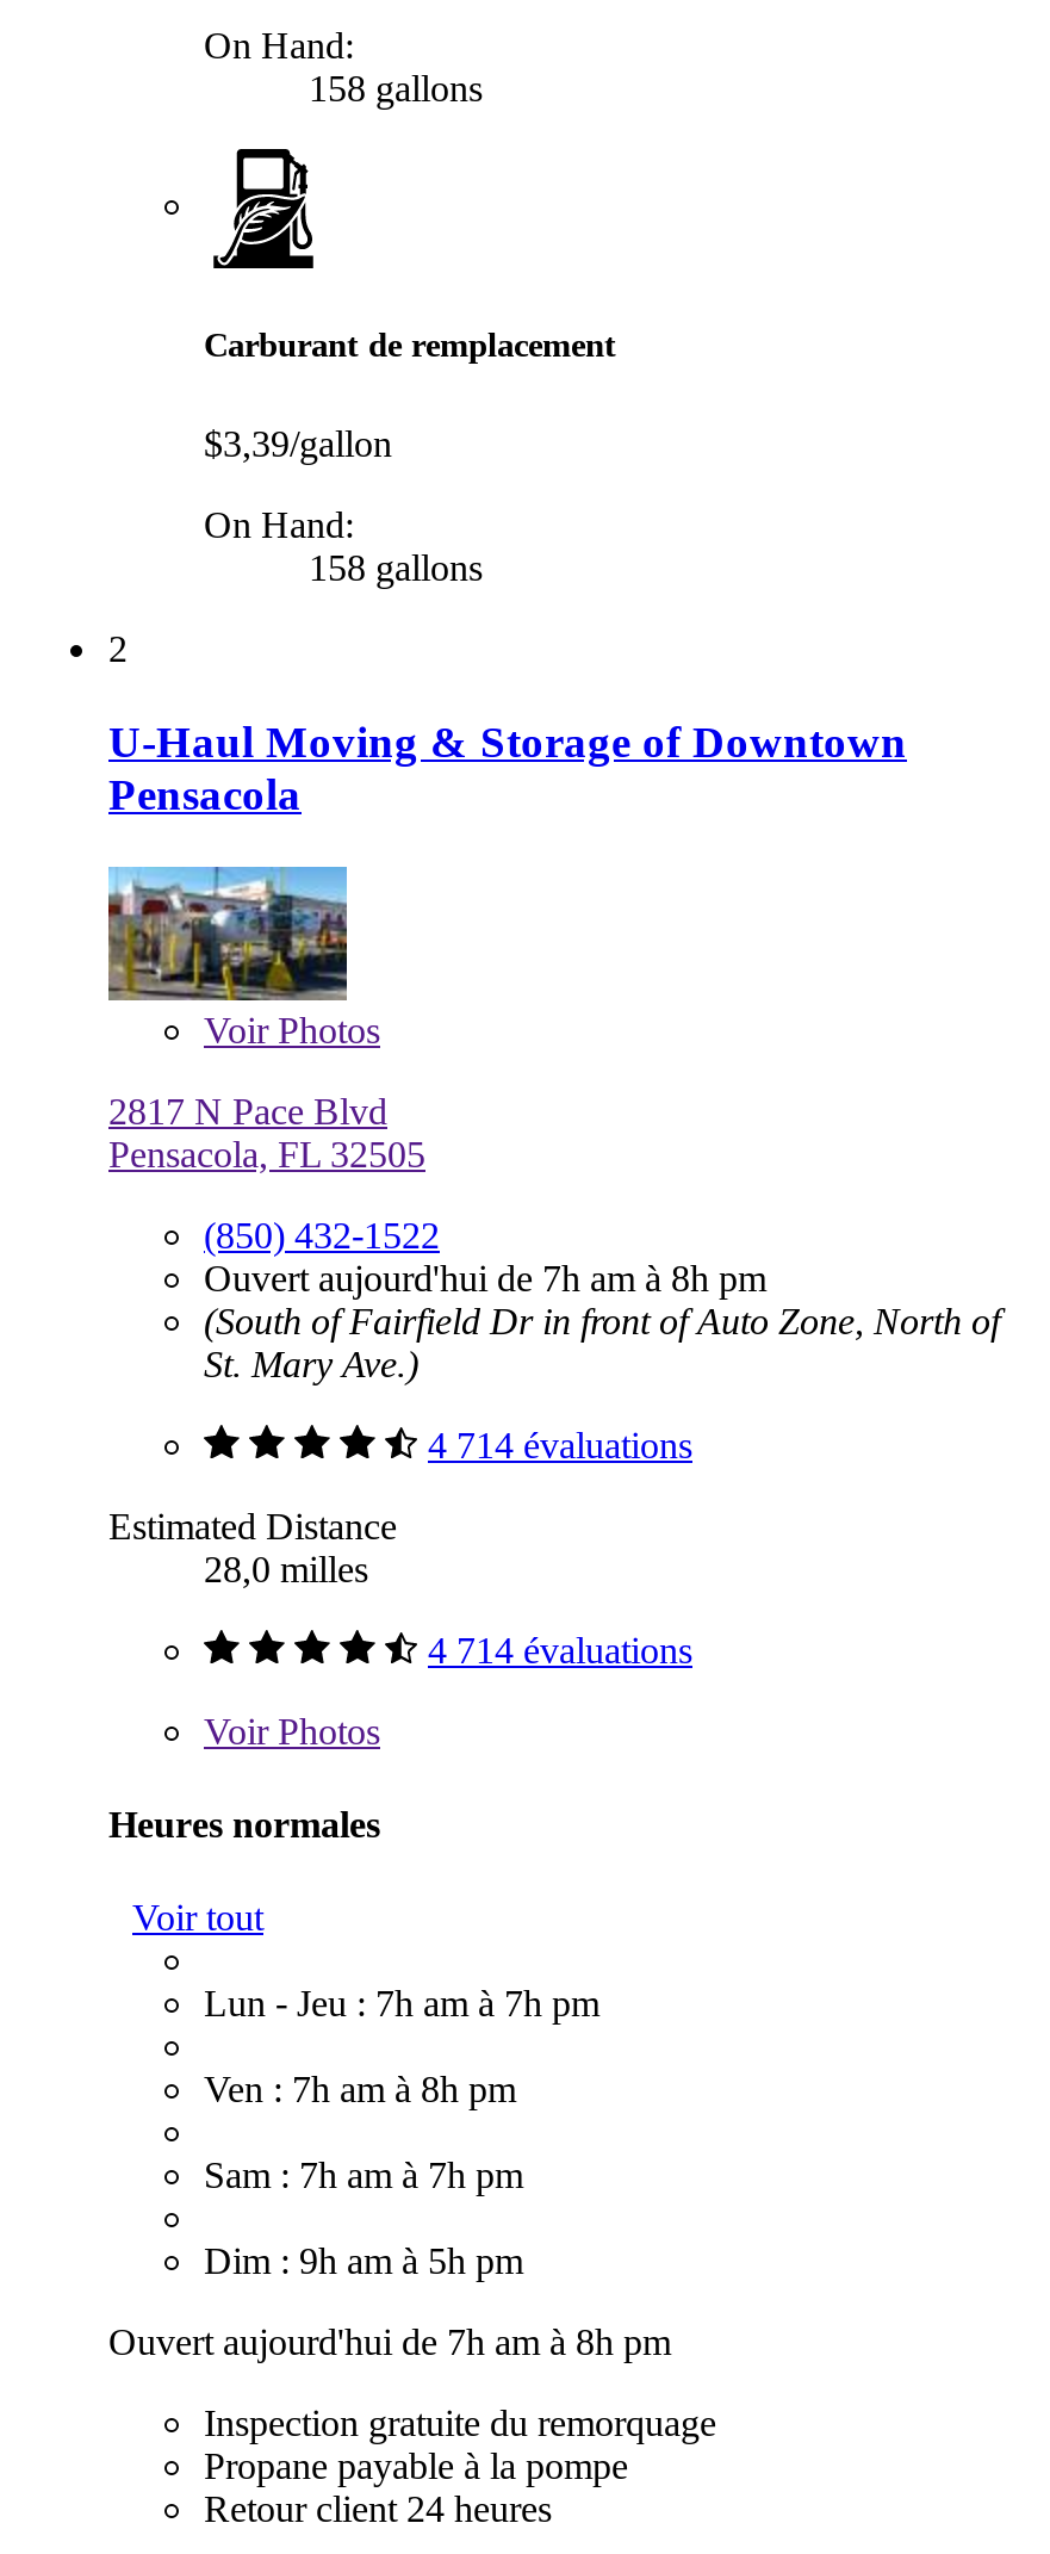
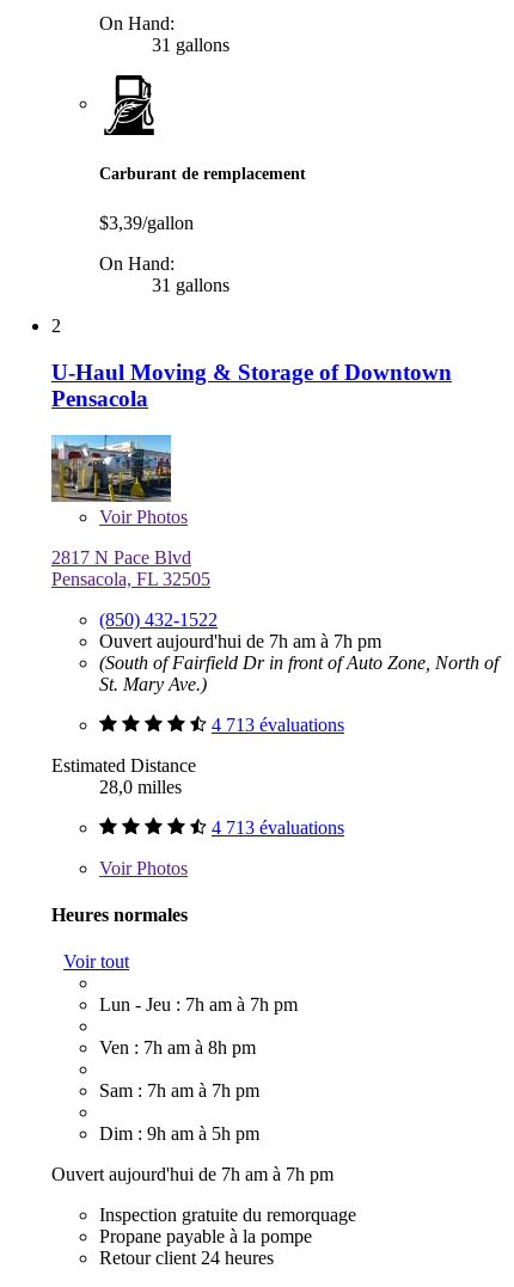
[299,68,483,109] 158 gallons -> [147,35,230,55] 31 gallons
[299,548,483,589] 158 gallons -> [147,275,230,296] 31 gallons
[204,1257,766,1298] Ouvert aujourd'hui de 7h am à 8h pm -> [99,631,381,651] Ouvert aujourd'hui de 7h am à 7h pm
[428,1424,692,1465] 4 714 évaluations -> [212,714,344,735] 4 713 évaluations
[428,1629,692,1670] 4 714 évaluations -> [212,817,344,837] 4 713 évaluations
[108,2322,671,2363] Ouvert aujourd'hui de 7h am à 8h pm -> [51,1164,334,1185] Ouvert aujourd'hui de 7h am à 7h pm

